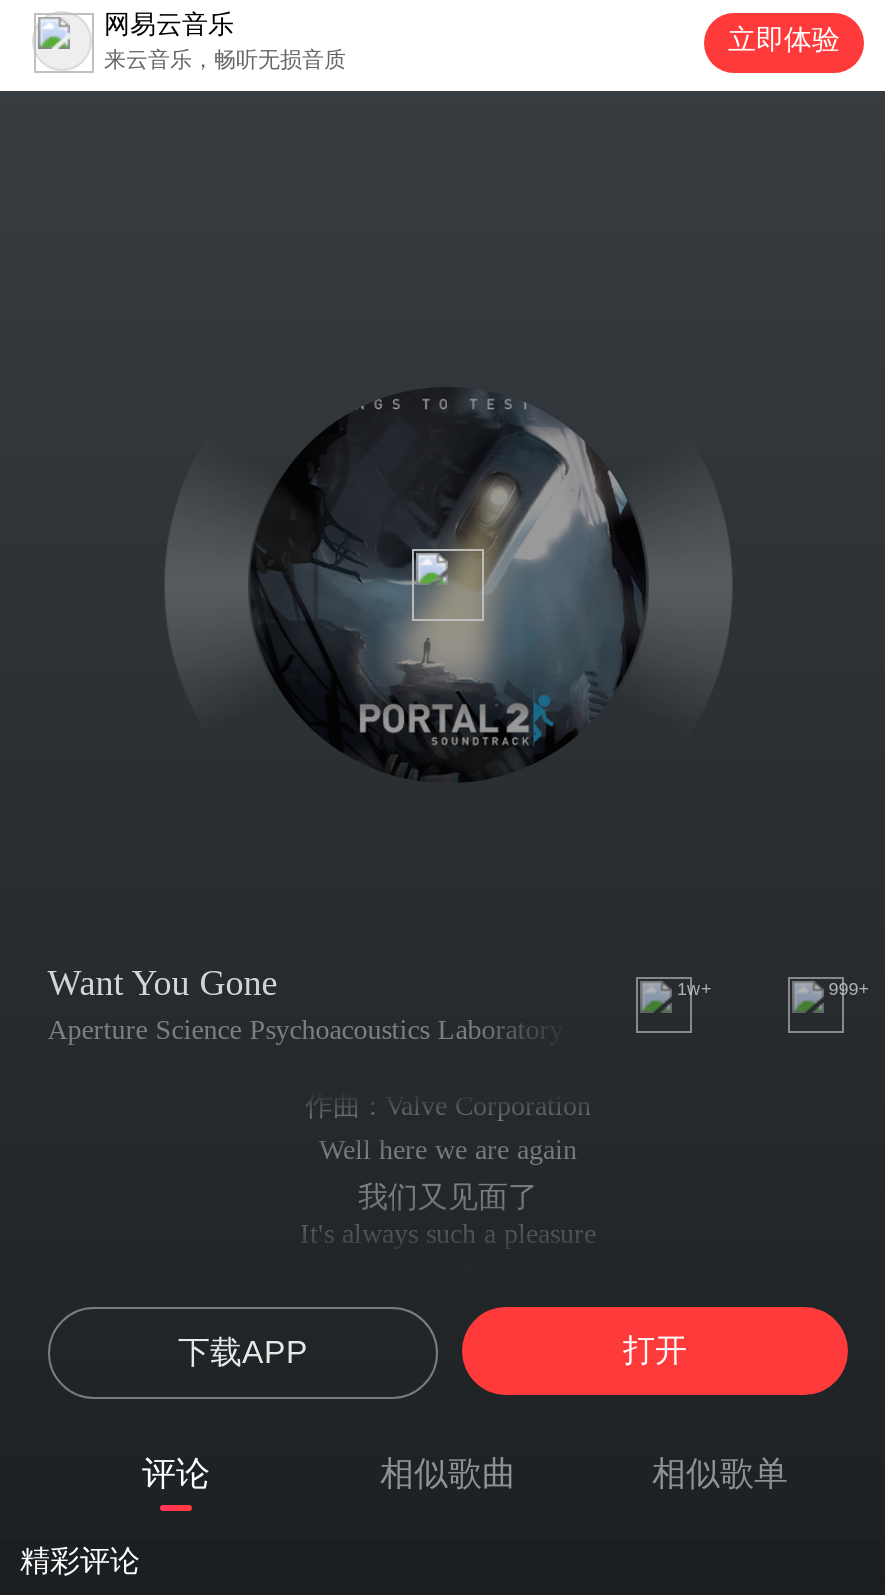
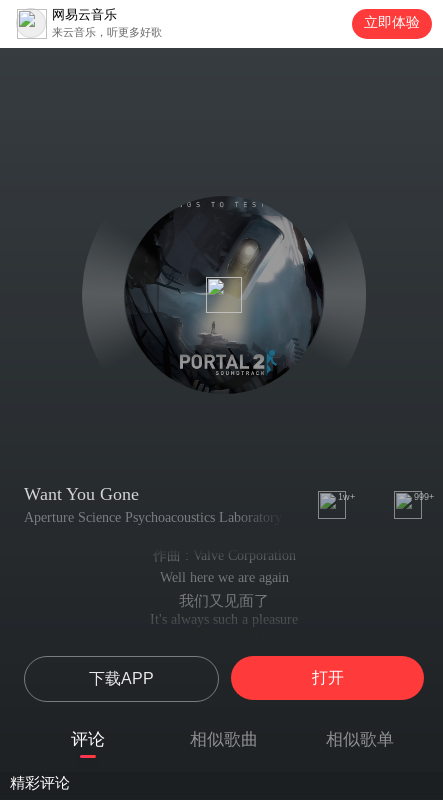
[104,47,346,71] 来云音乐，畅听无损音质 -> [52,26,162,38] 来云音乐，听更多好歌

